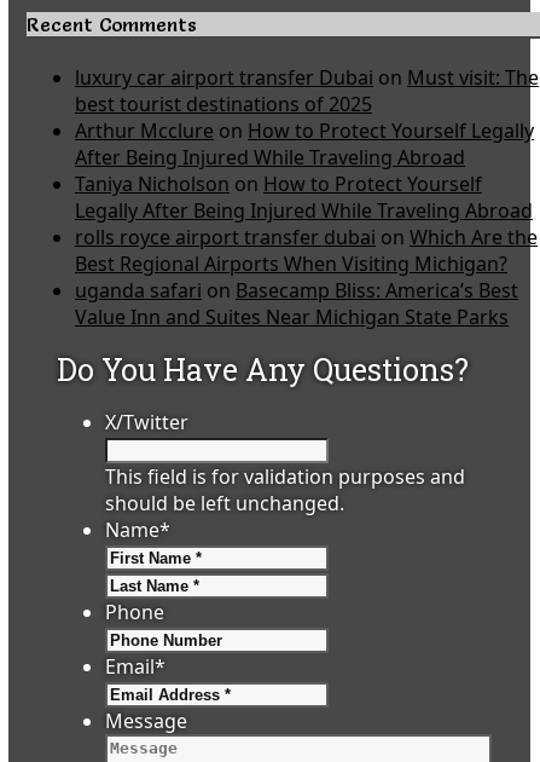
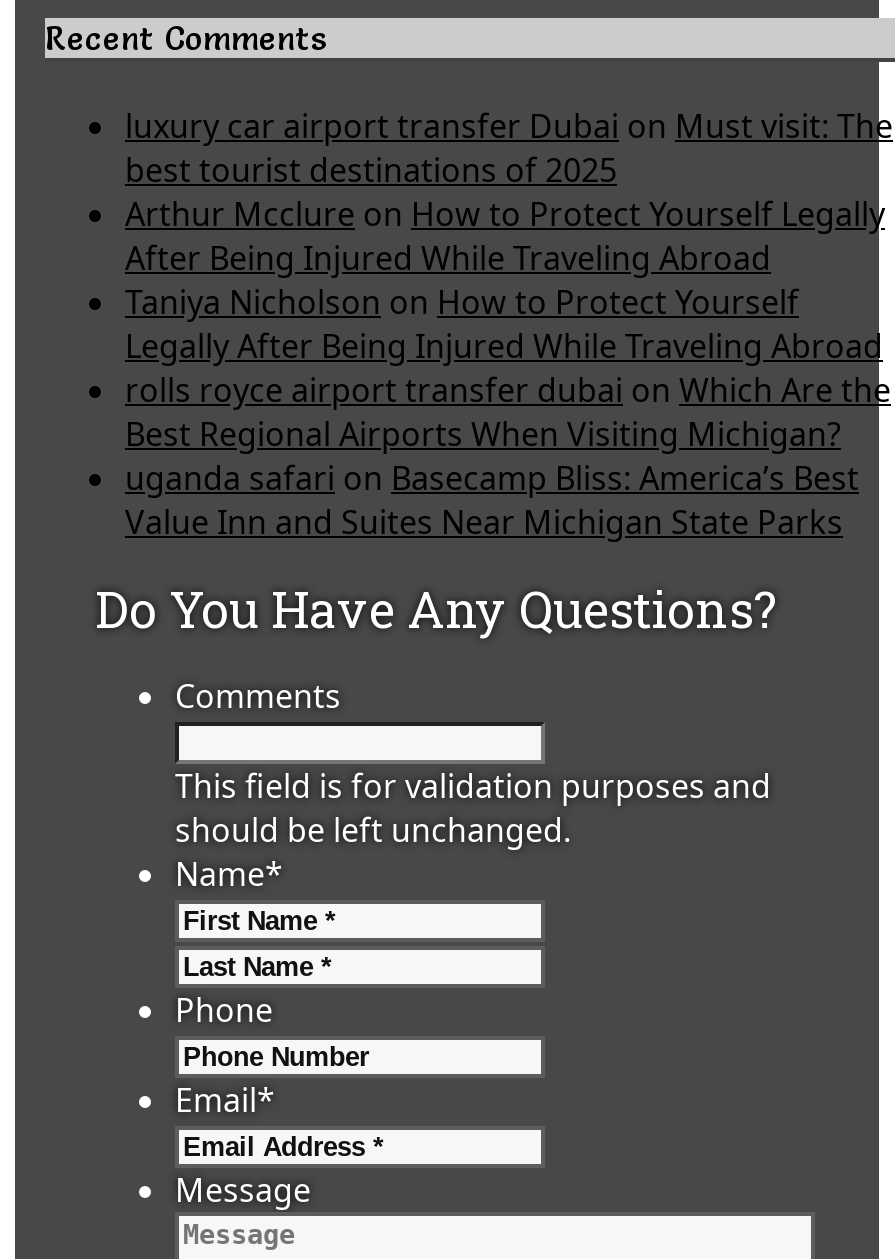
[105,409,188,435] X/Twitter -> [175,674,341,718] Comments

